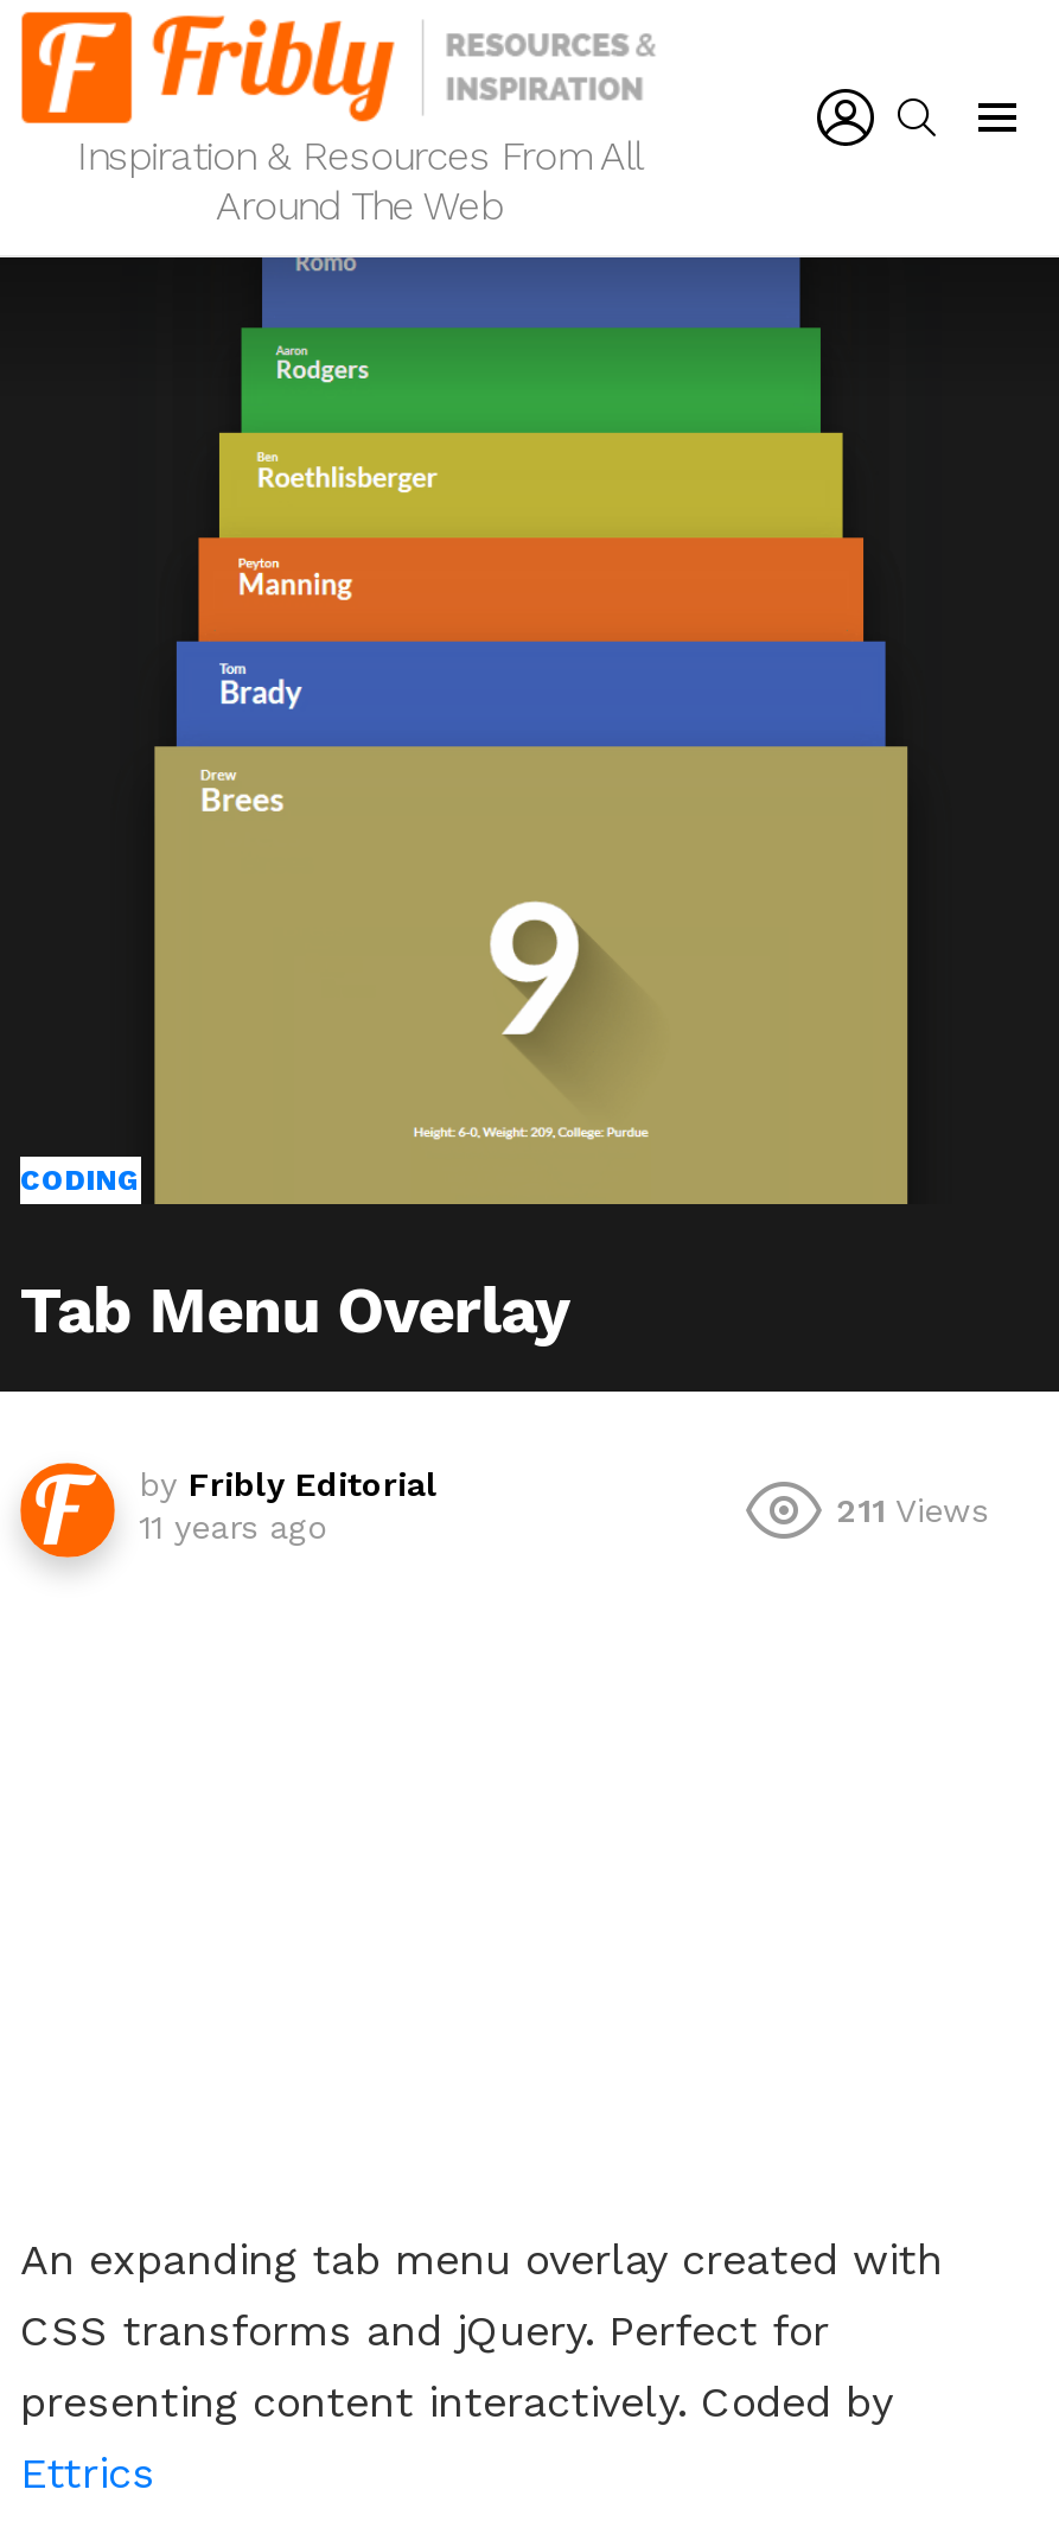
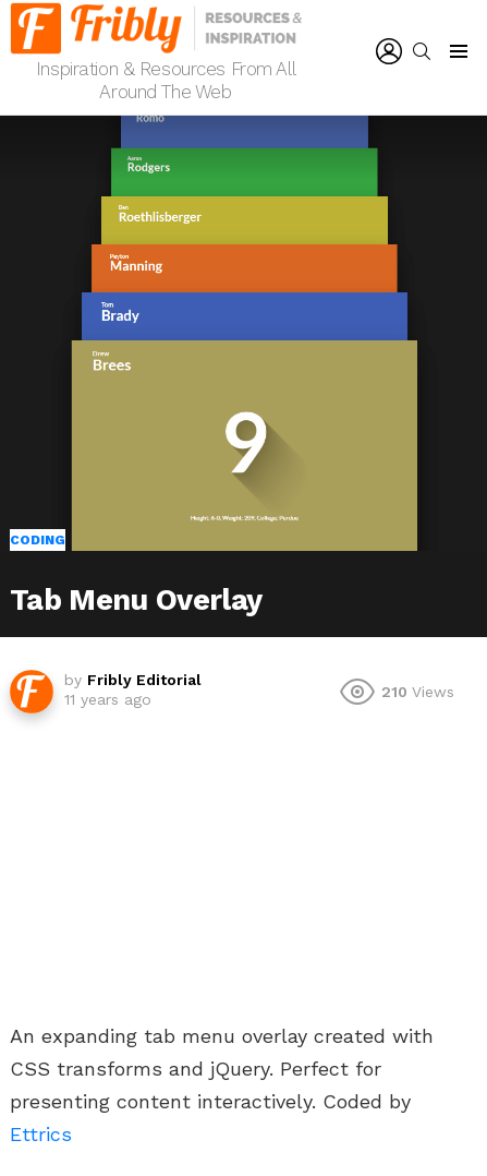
[836,1492,988,1530] 211 Views -> [381,683,454,701] 210 Views

